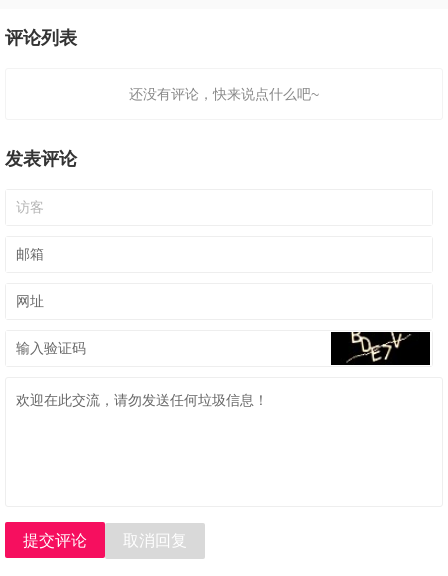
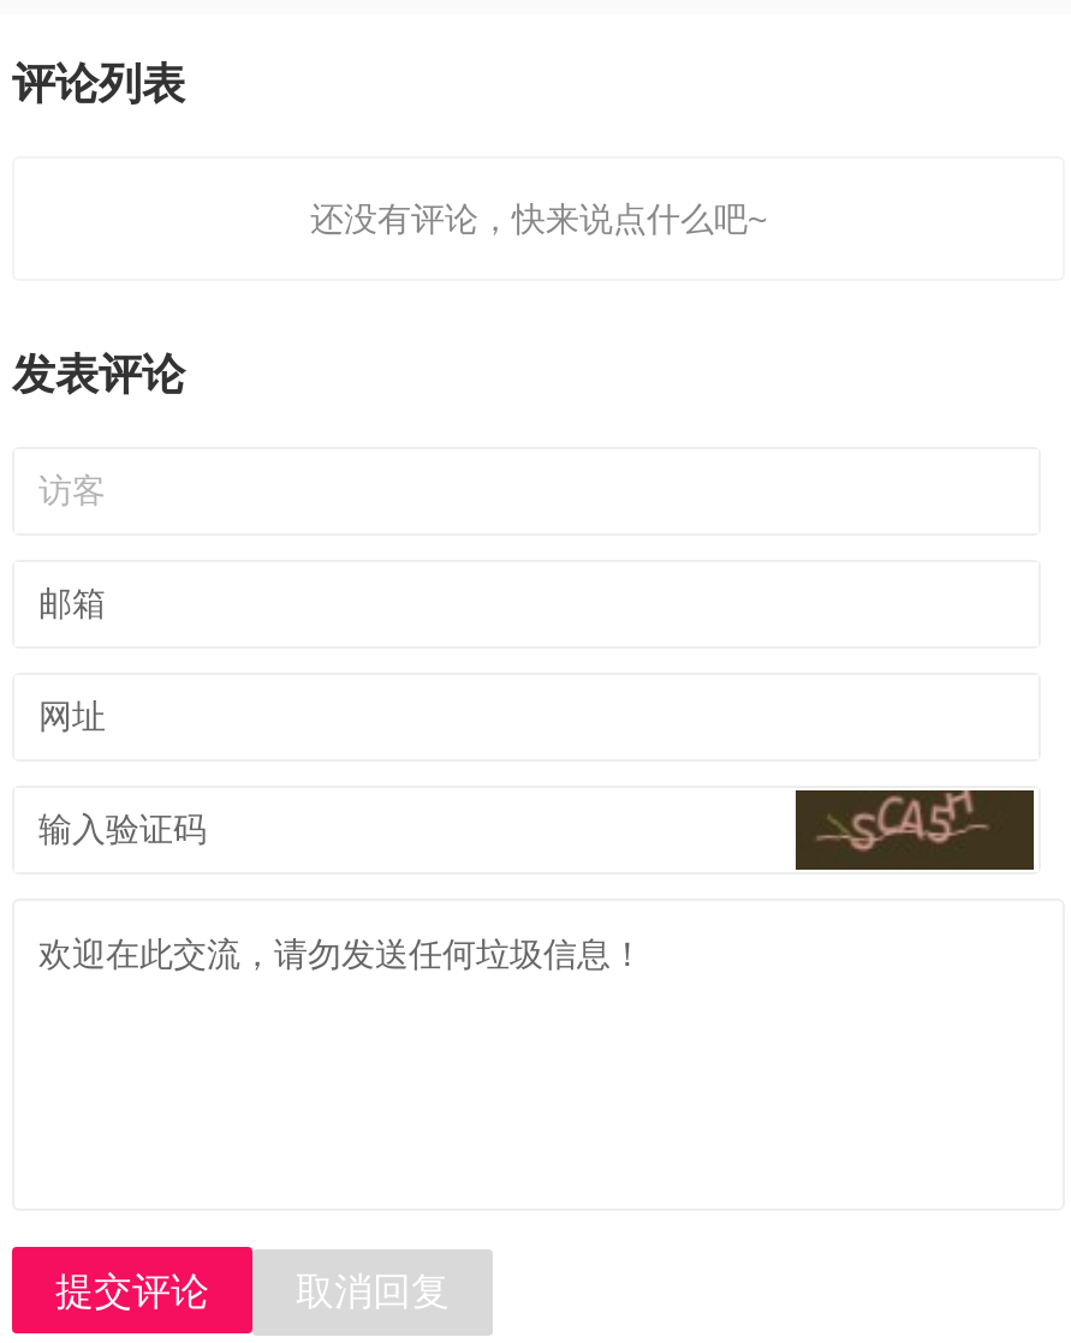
[331,332,430,365] [image] -> [796,788,1034,870] [image]

